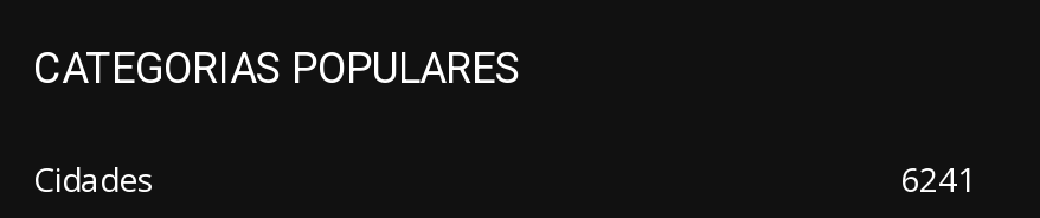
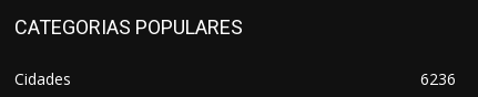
[900,155,976,200] 6241 -> [420,68,456,89] 6236

